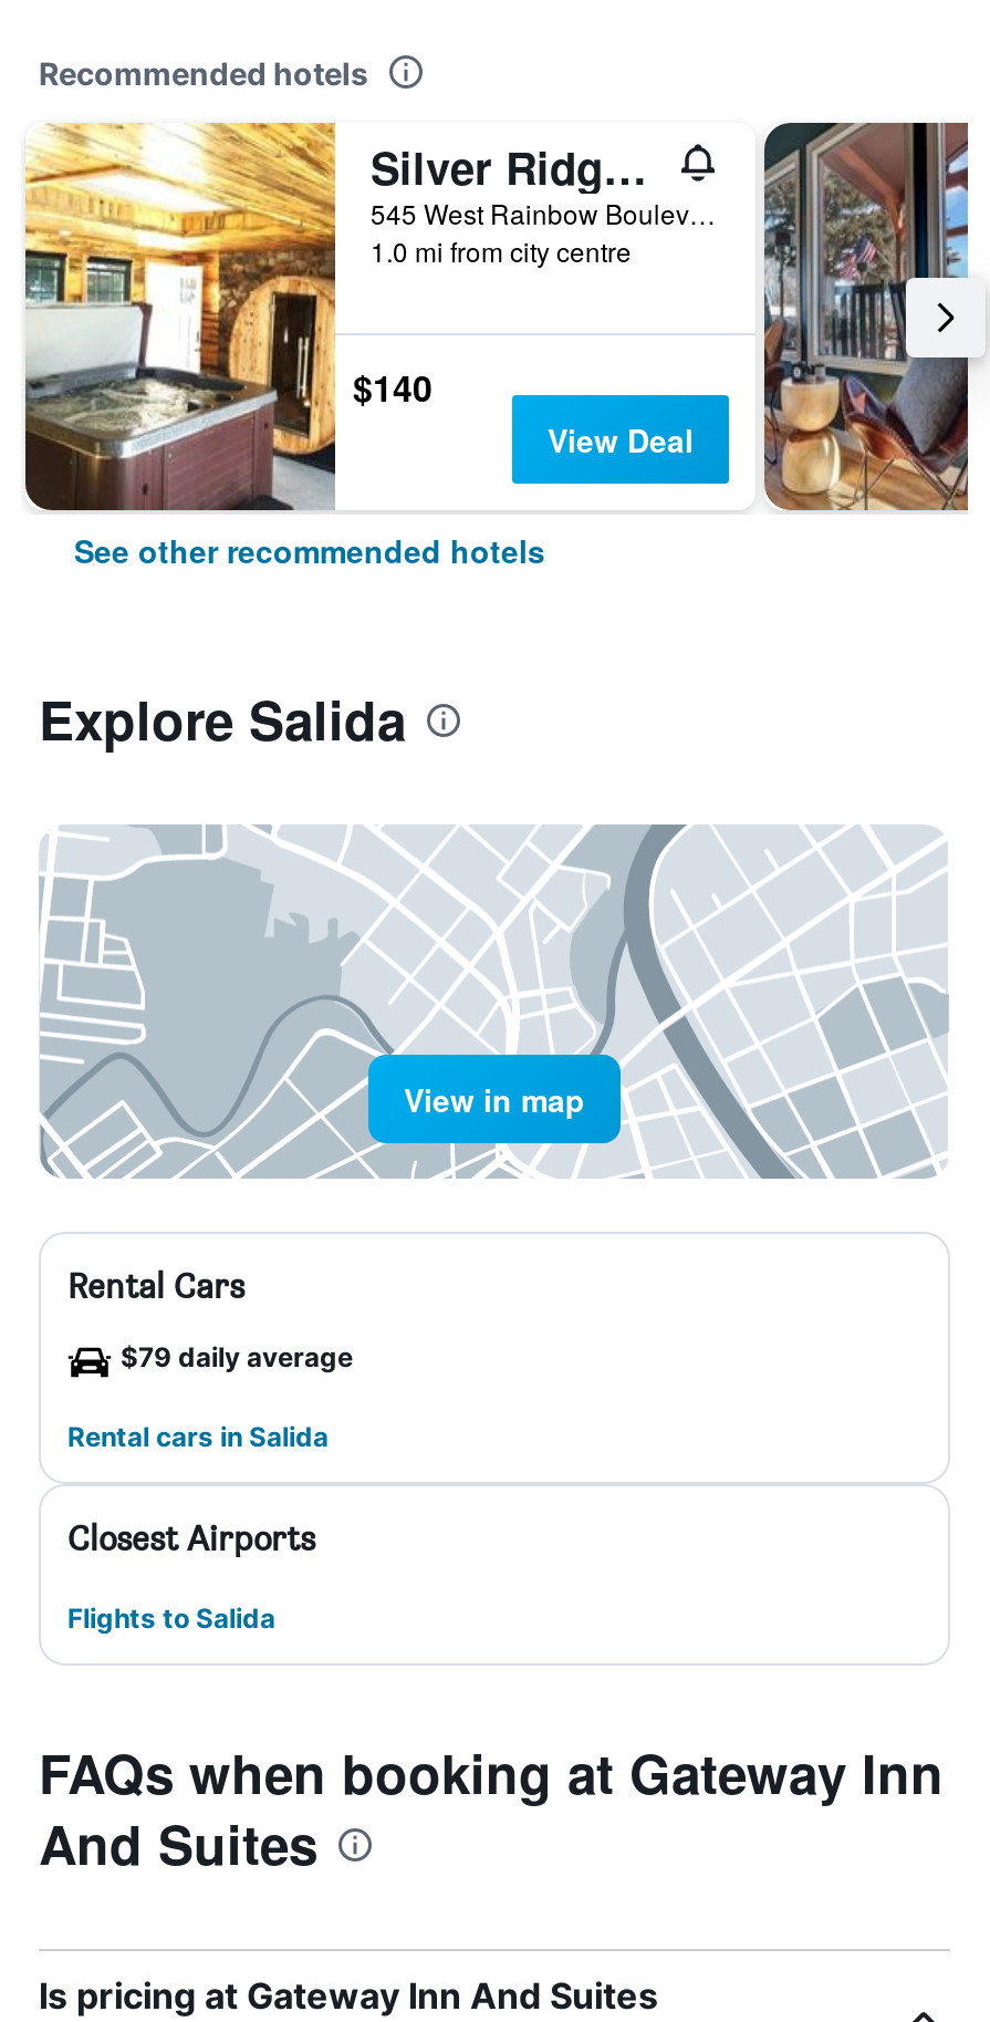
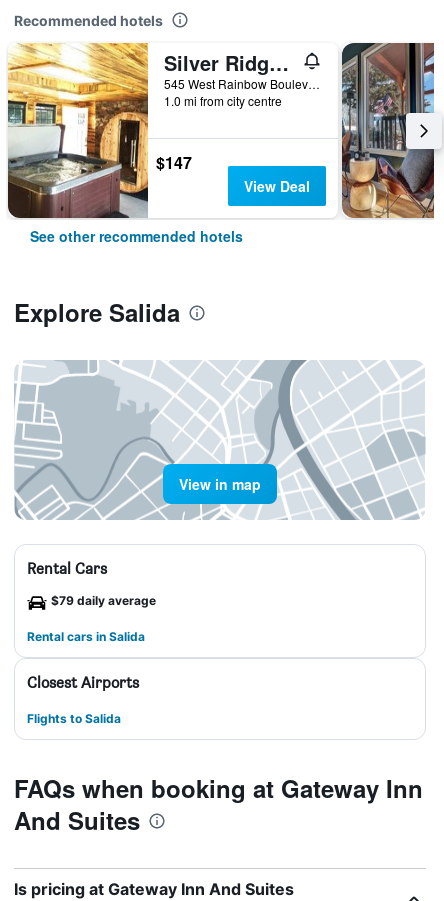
[353,362,433,413] $140 -> [156,151,192,174] $147

